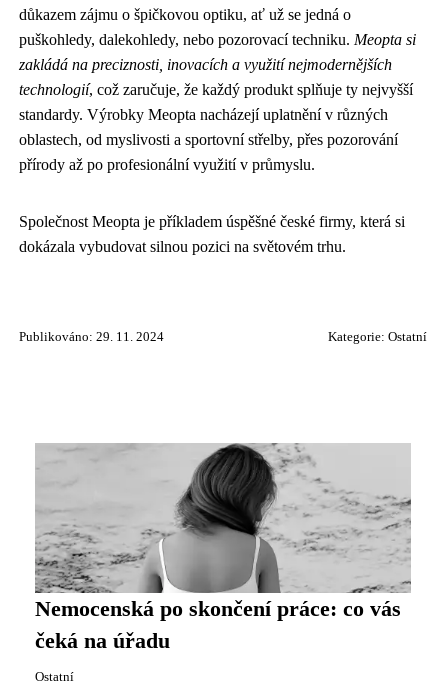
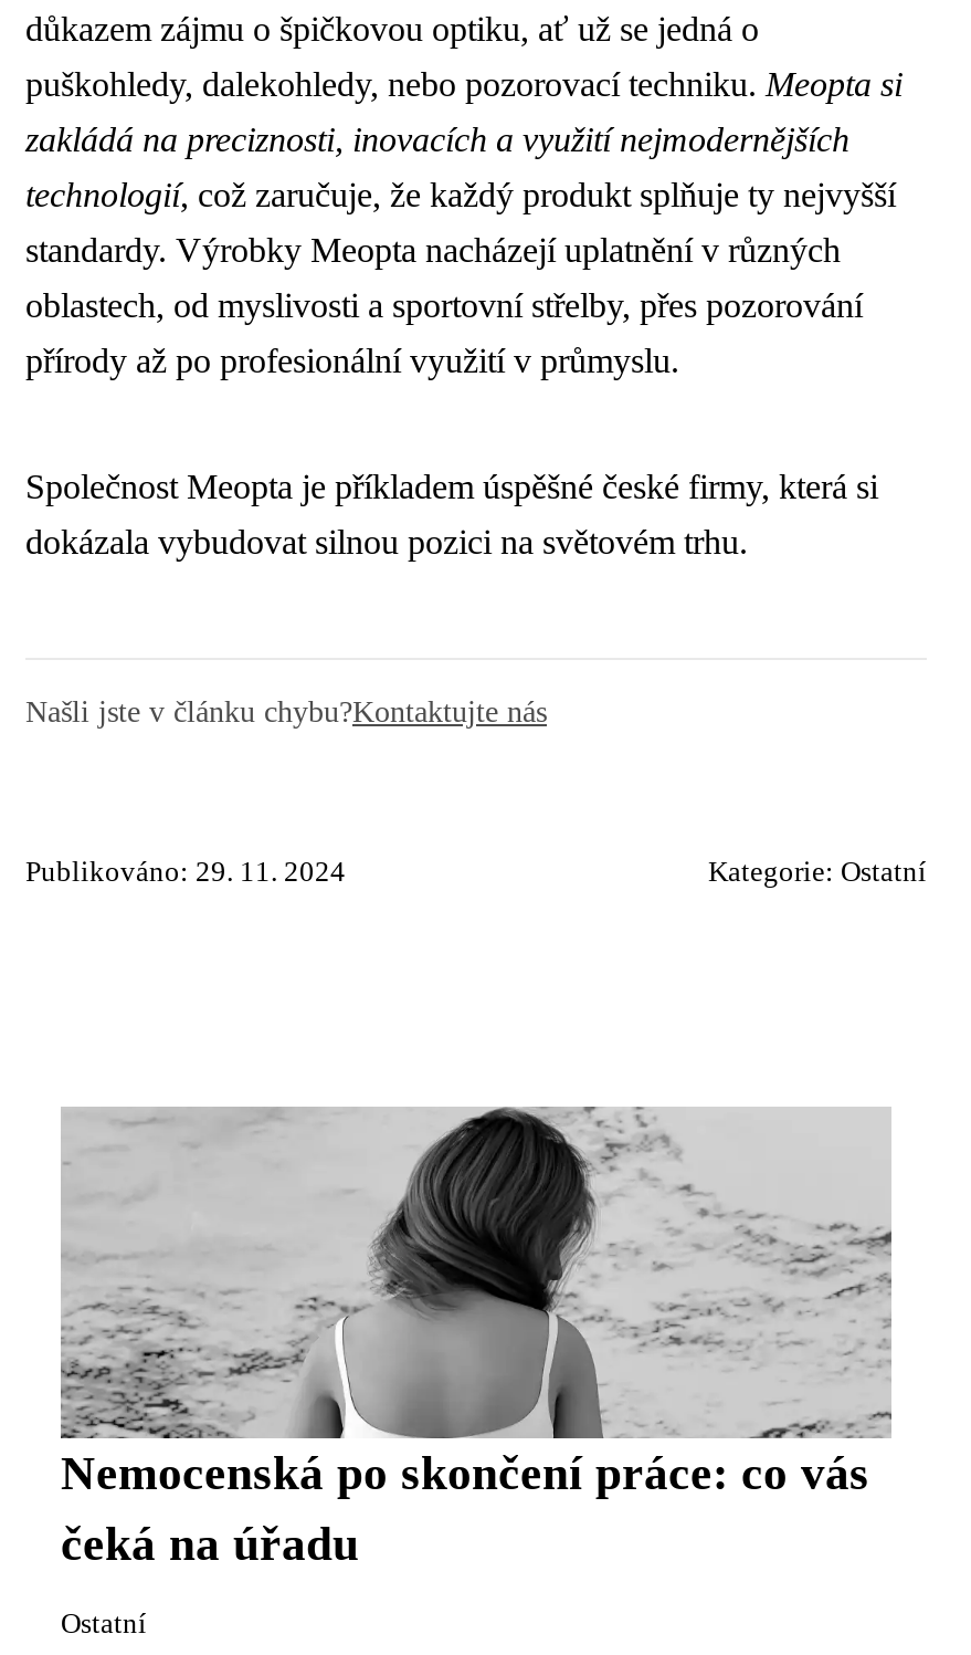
none -> [25,693,547,729] Našli jste v článku chybu?Kontaktujte nás

